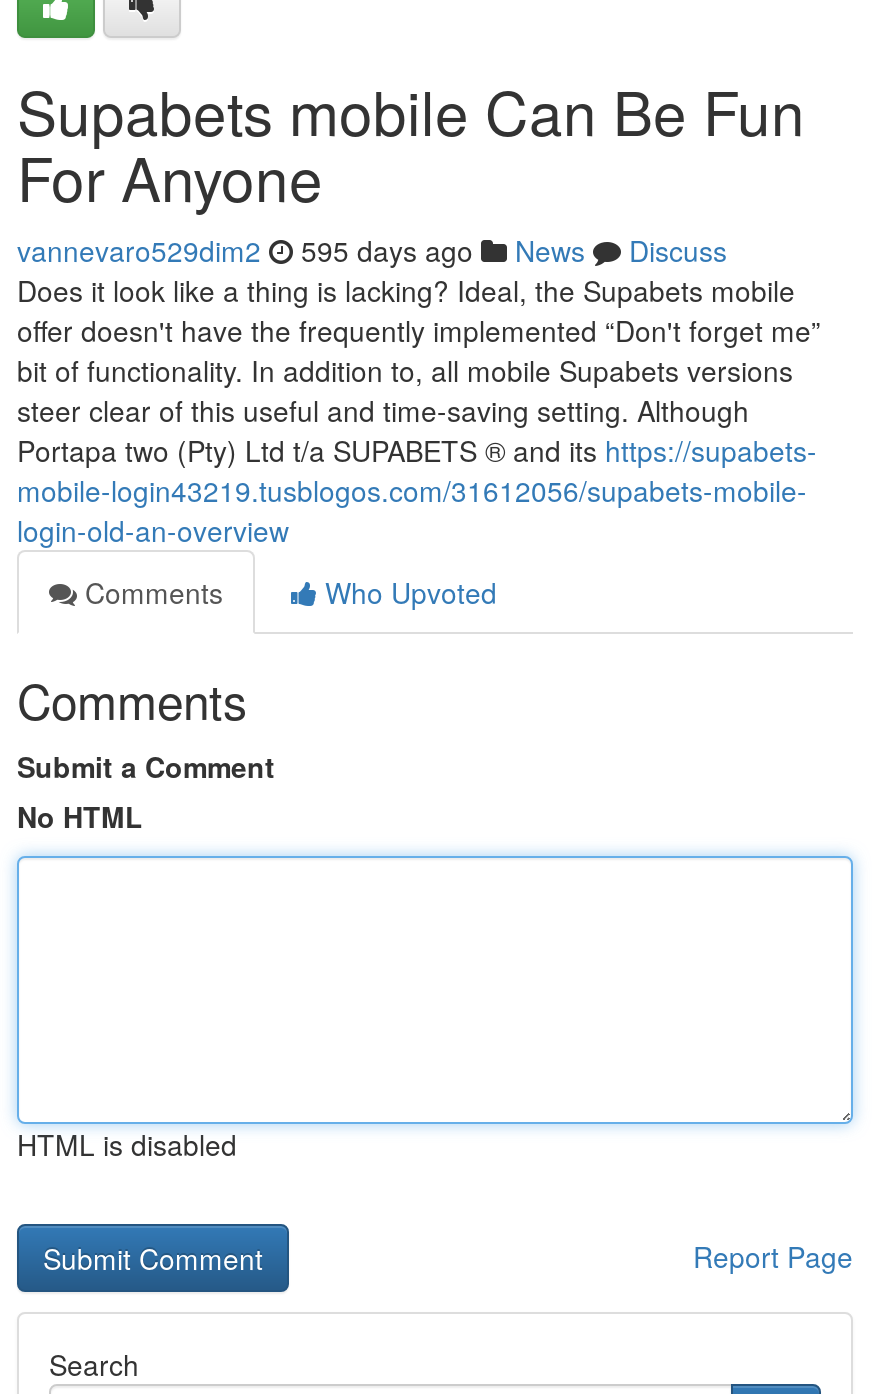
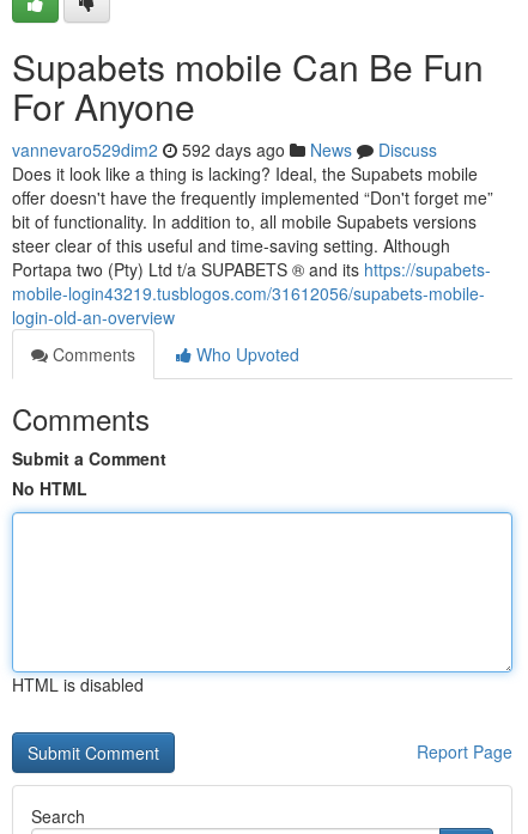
[17,230,727,270] vannevaro529dim2 595 days ago News Discuss -> [12,138,437,162] vannevaro529dim2 592 days ago News Discuss

